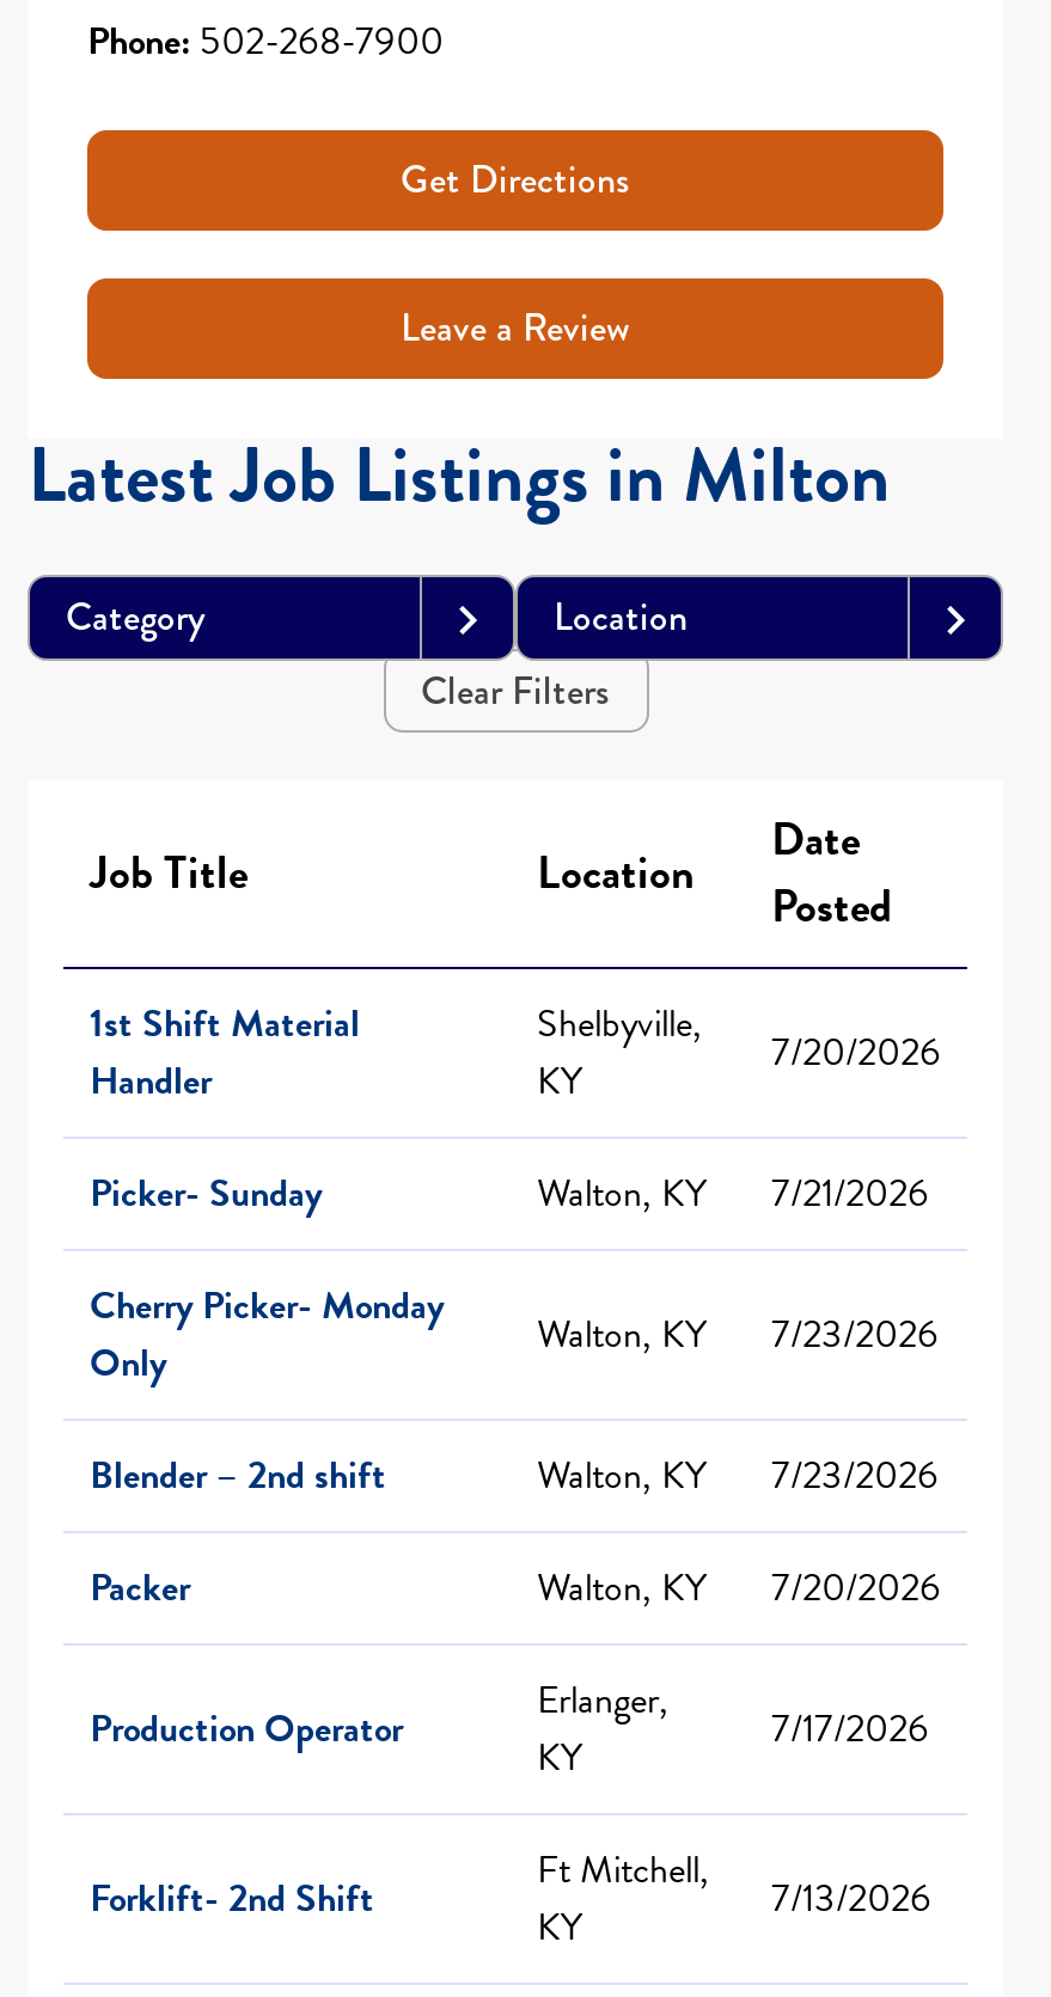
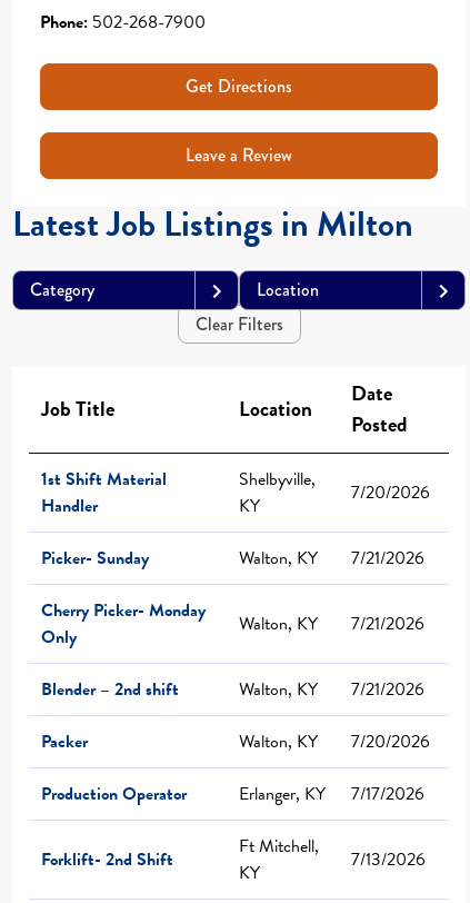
[90,1277,939,1363] Cherry Picker- Monday Walton, KY 7/23/2026 -> [41,597,424,637] Cherry Picker- Monday Walton, KY 7/21/2026
[537,1446,939,1504] Walton, KY 7/23/2026 -> [239,676,424,702] Walton, KY 7/21/2026

